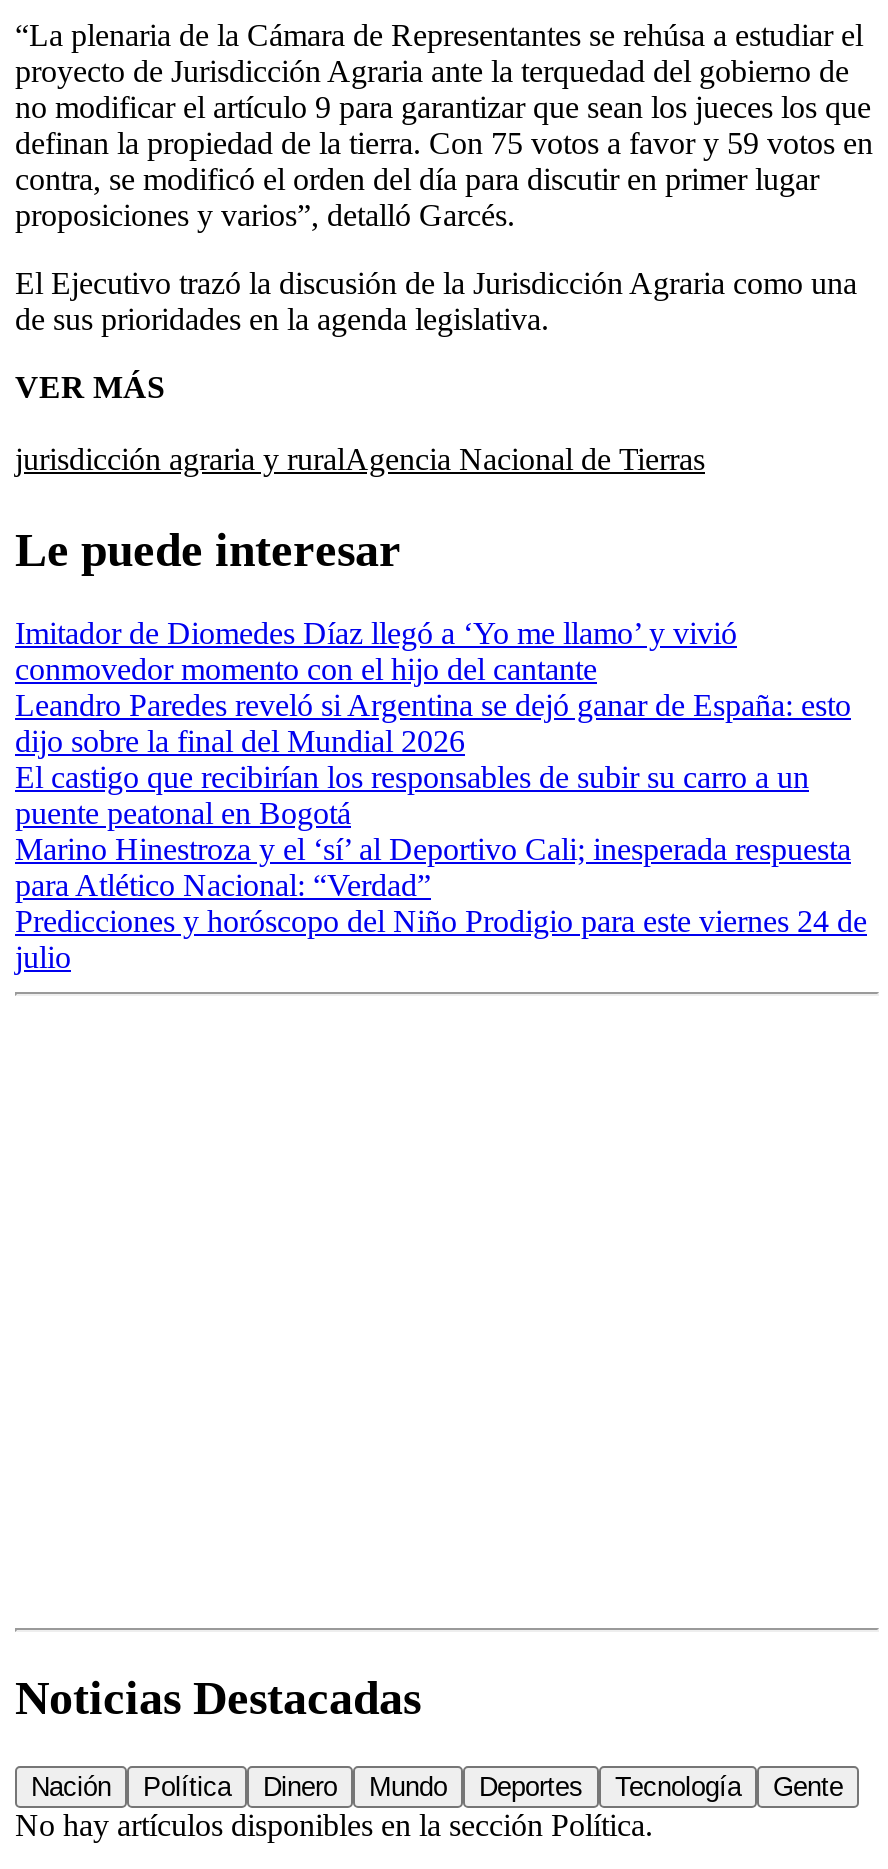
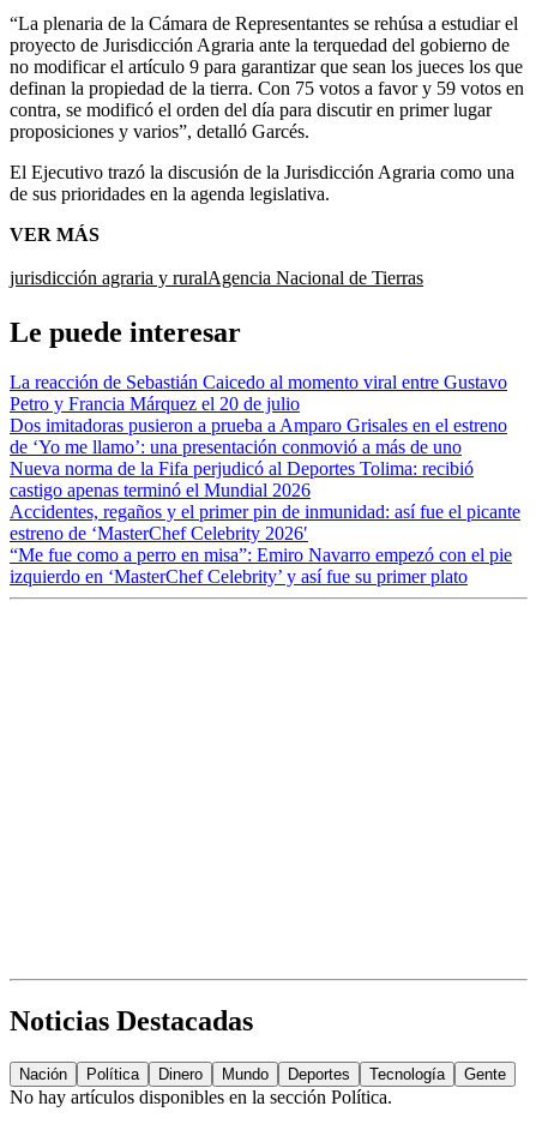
[15,617,867,975] Imitador de Diomedes Díaz llegó a ‘Yo me llamo’ y vivió | conmovedor momento con el hijo del cantante | Leandro Paredes reveló si Argentina se dejó ganar de España: esto | dijo sobre la final del Mundial 2026 | El castigo que recibirían los responsables de subir su carro a un | puente peatonal en Bogotá | Marino Hinestroza y el ‘sí’ al Deportivo Cali; inesperada respuesta | para Atlético Nacional: “Verdad” | Predicciones y horóscopo del Niño Prodigio para este viernes 24 de | julio -> [10,372,520,587] La reacción de Sebastián Caicedo al momento viral entre Gustavo | Petro y Francia Márquez el 20 de julio | Dos imitadoras pusieron a prueba a Amparo Grisales en el estreno | de ‘Yo me llamo’: una presentación conmovió a más de uno | Nueva norma de la Fifa perjudicó al Deportes Tolima: recibió | castigo apenas terminó el Mundial 2026 | Accidentes, regaños y el primer pin de inmunidad: así fue el picante | estreno de ‘MasterChef Celebrity 2026′ | “Me fue como a perro en misa”: Emiro Navarro empezó con el pie | izquierdo en ‘MasterChef Celebrity’ y así fue su primer plato

